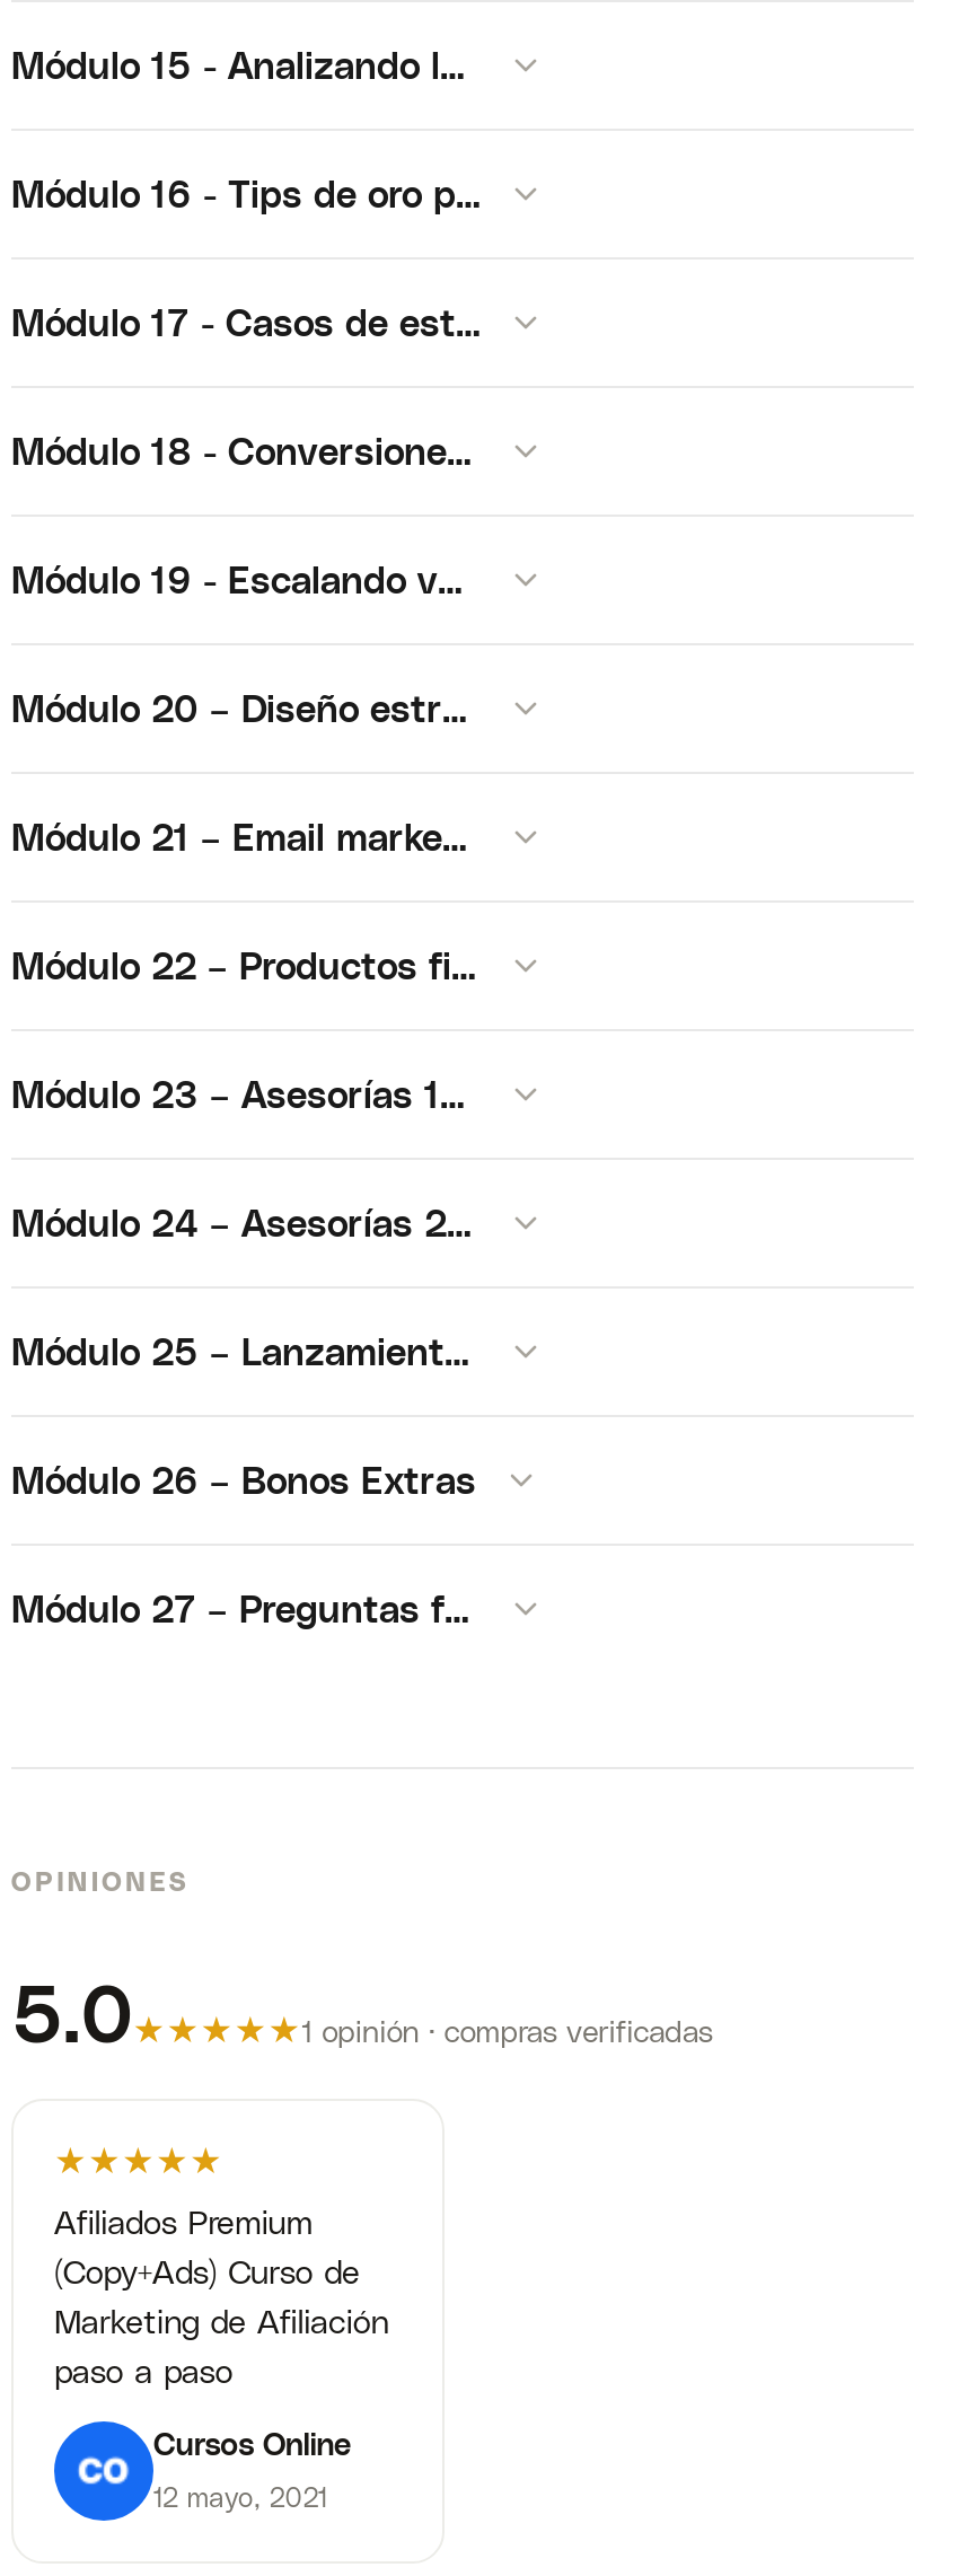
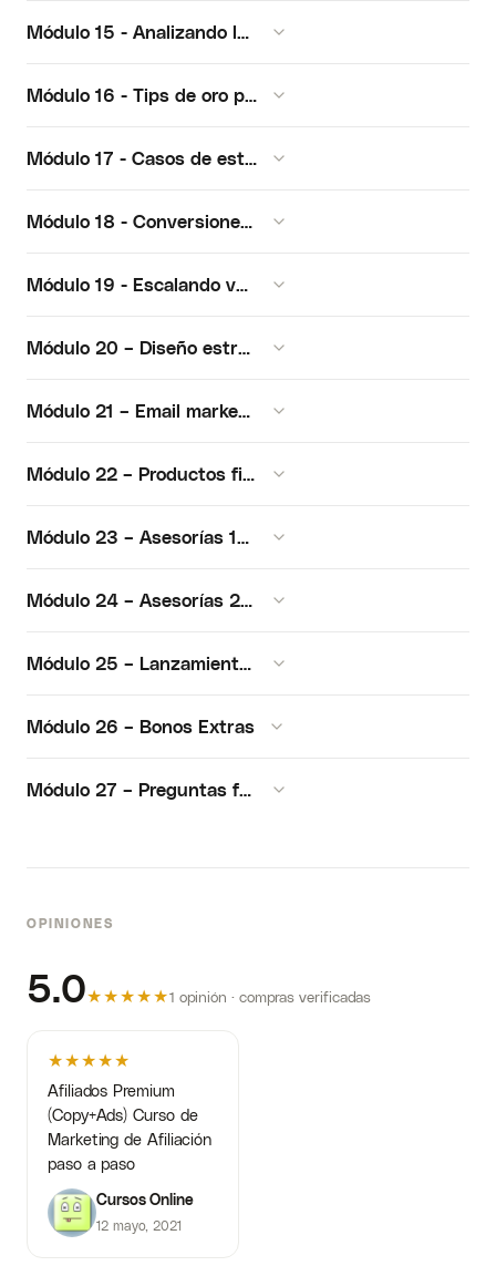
[52,2419,156,2523] [image] -> [48,1188,96,1237] [image]

